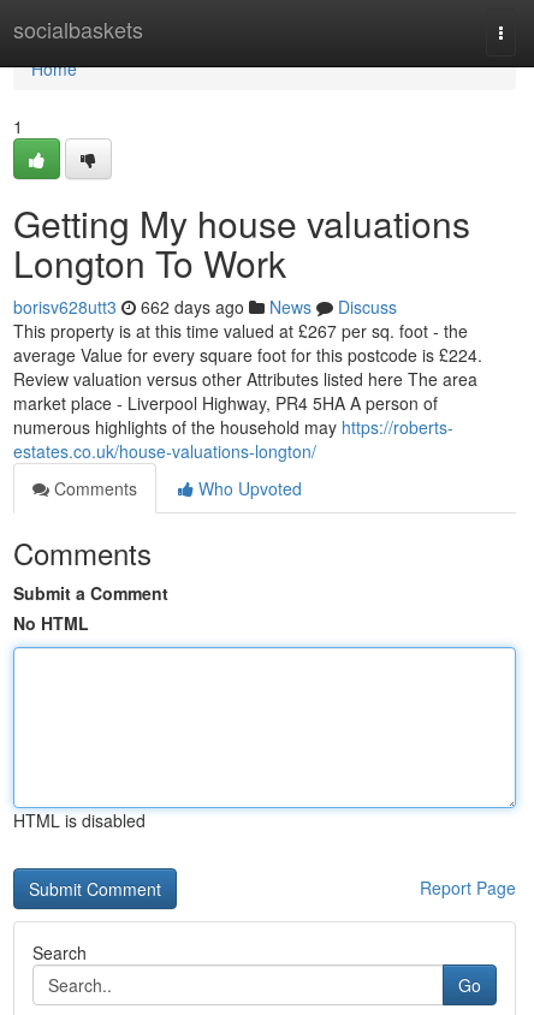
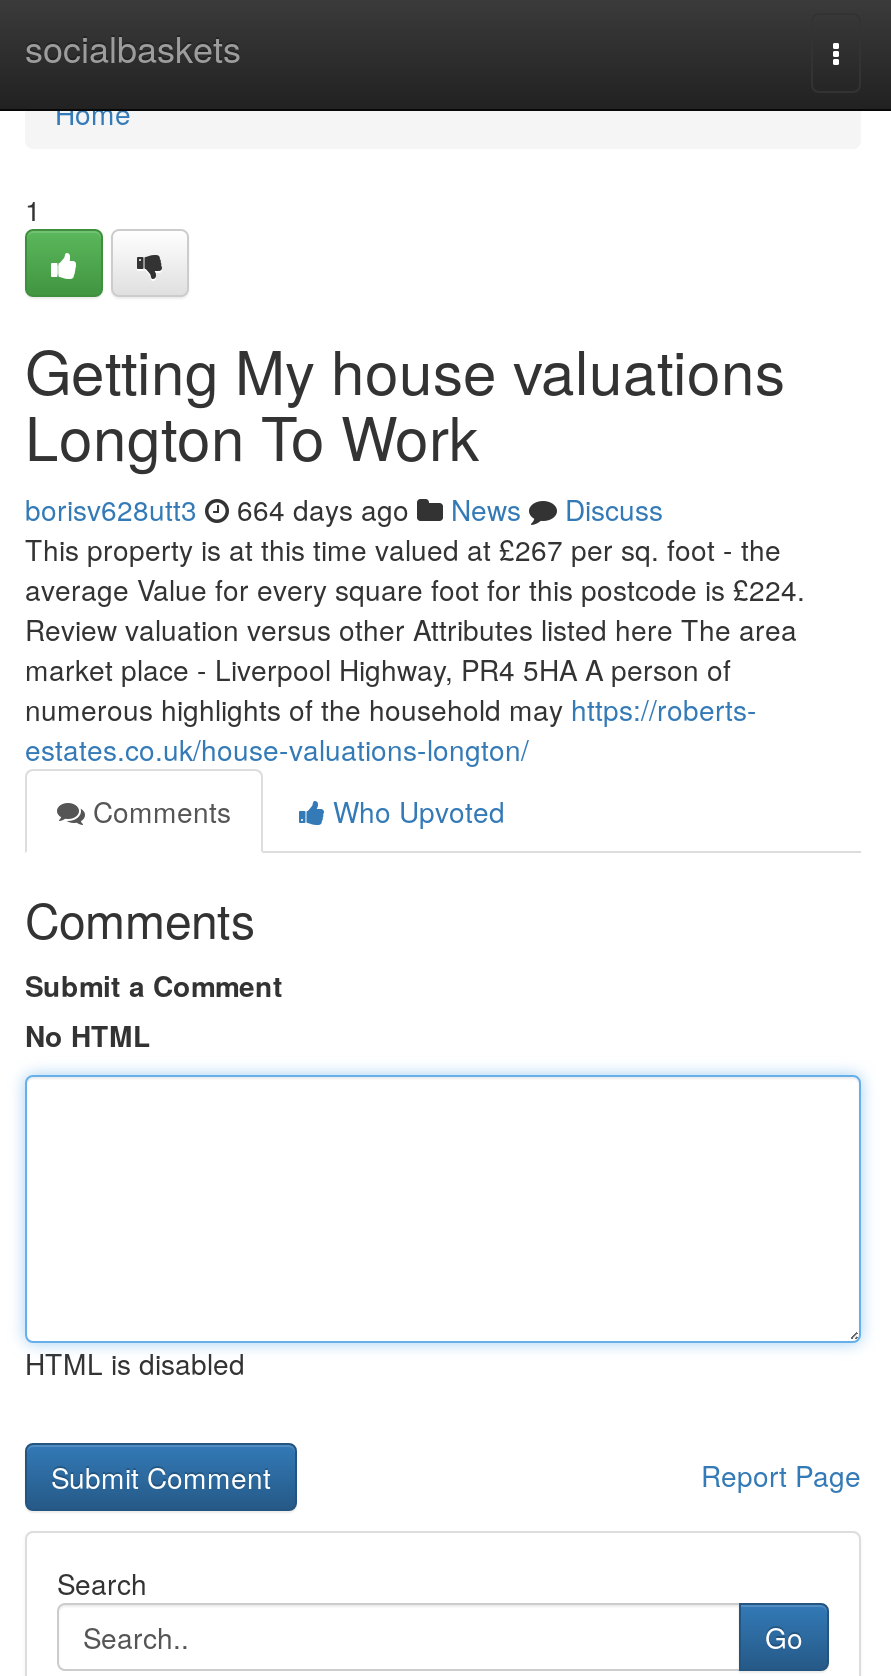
[13,295,397,319] borisv628utt3 662 days ago News Discuss -> [25,489,663,529] borisv628utt3 664 days ago News Discuss

